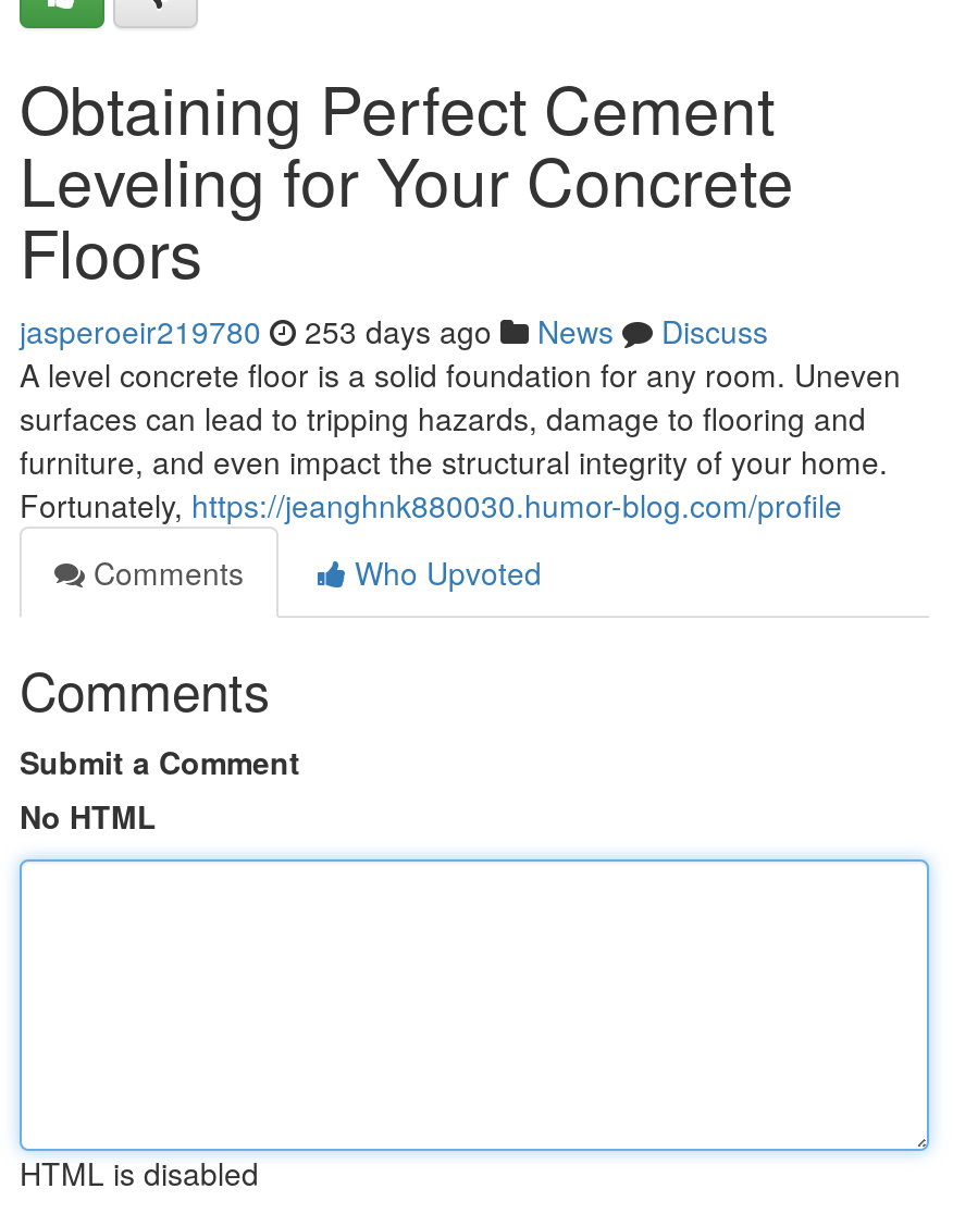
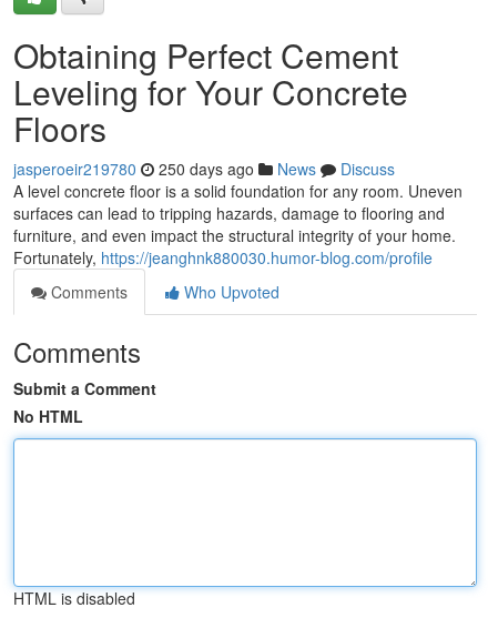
[20,309,768,352] jasperoeir219780 253 days ago News Discuss -> [13,158,395,180] jasperoeir219780 250 days ago News Discuss

